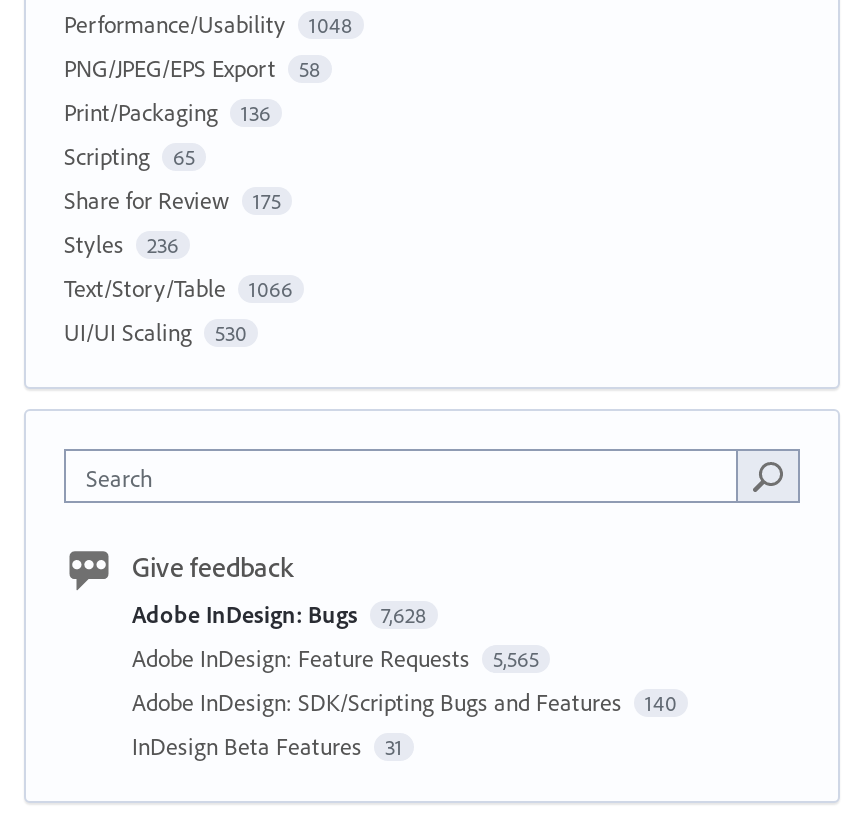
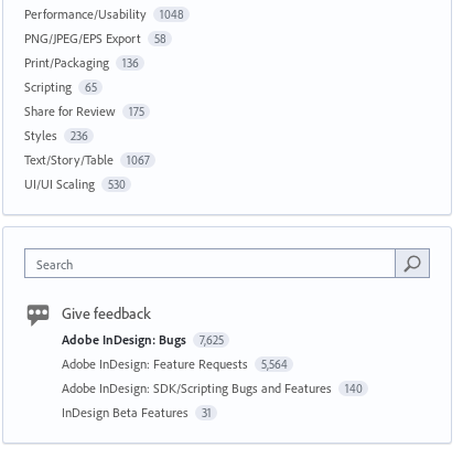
[64,273,293,303] Text/Story/Table 1066 -> [24,151,149,168] Text/Story/Table 1067
[132,599,427,629] Adobe InDesign: Bugs 7,628 -> [62,331,223,348] Adobe InDesign: Bugs 7,625
[132,643,539,673] Adobe InDesign: Feature Requests 5,565 -> [62,355,287,372] Adobe InDesign: Feature Requests 5,564

